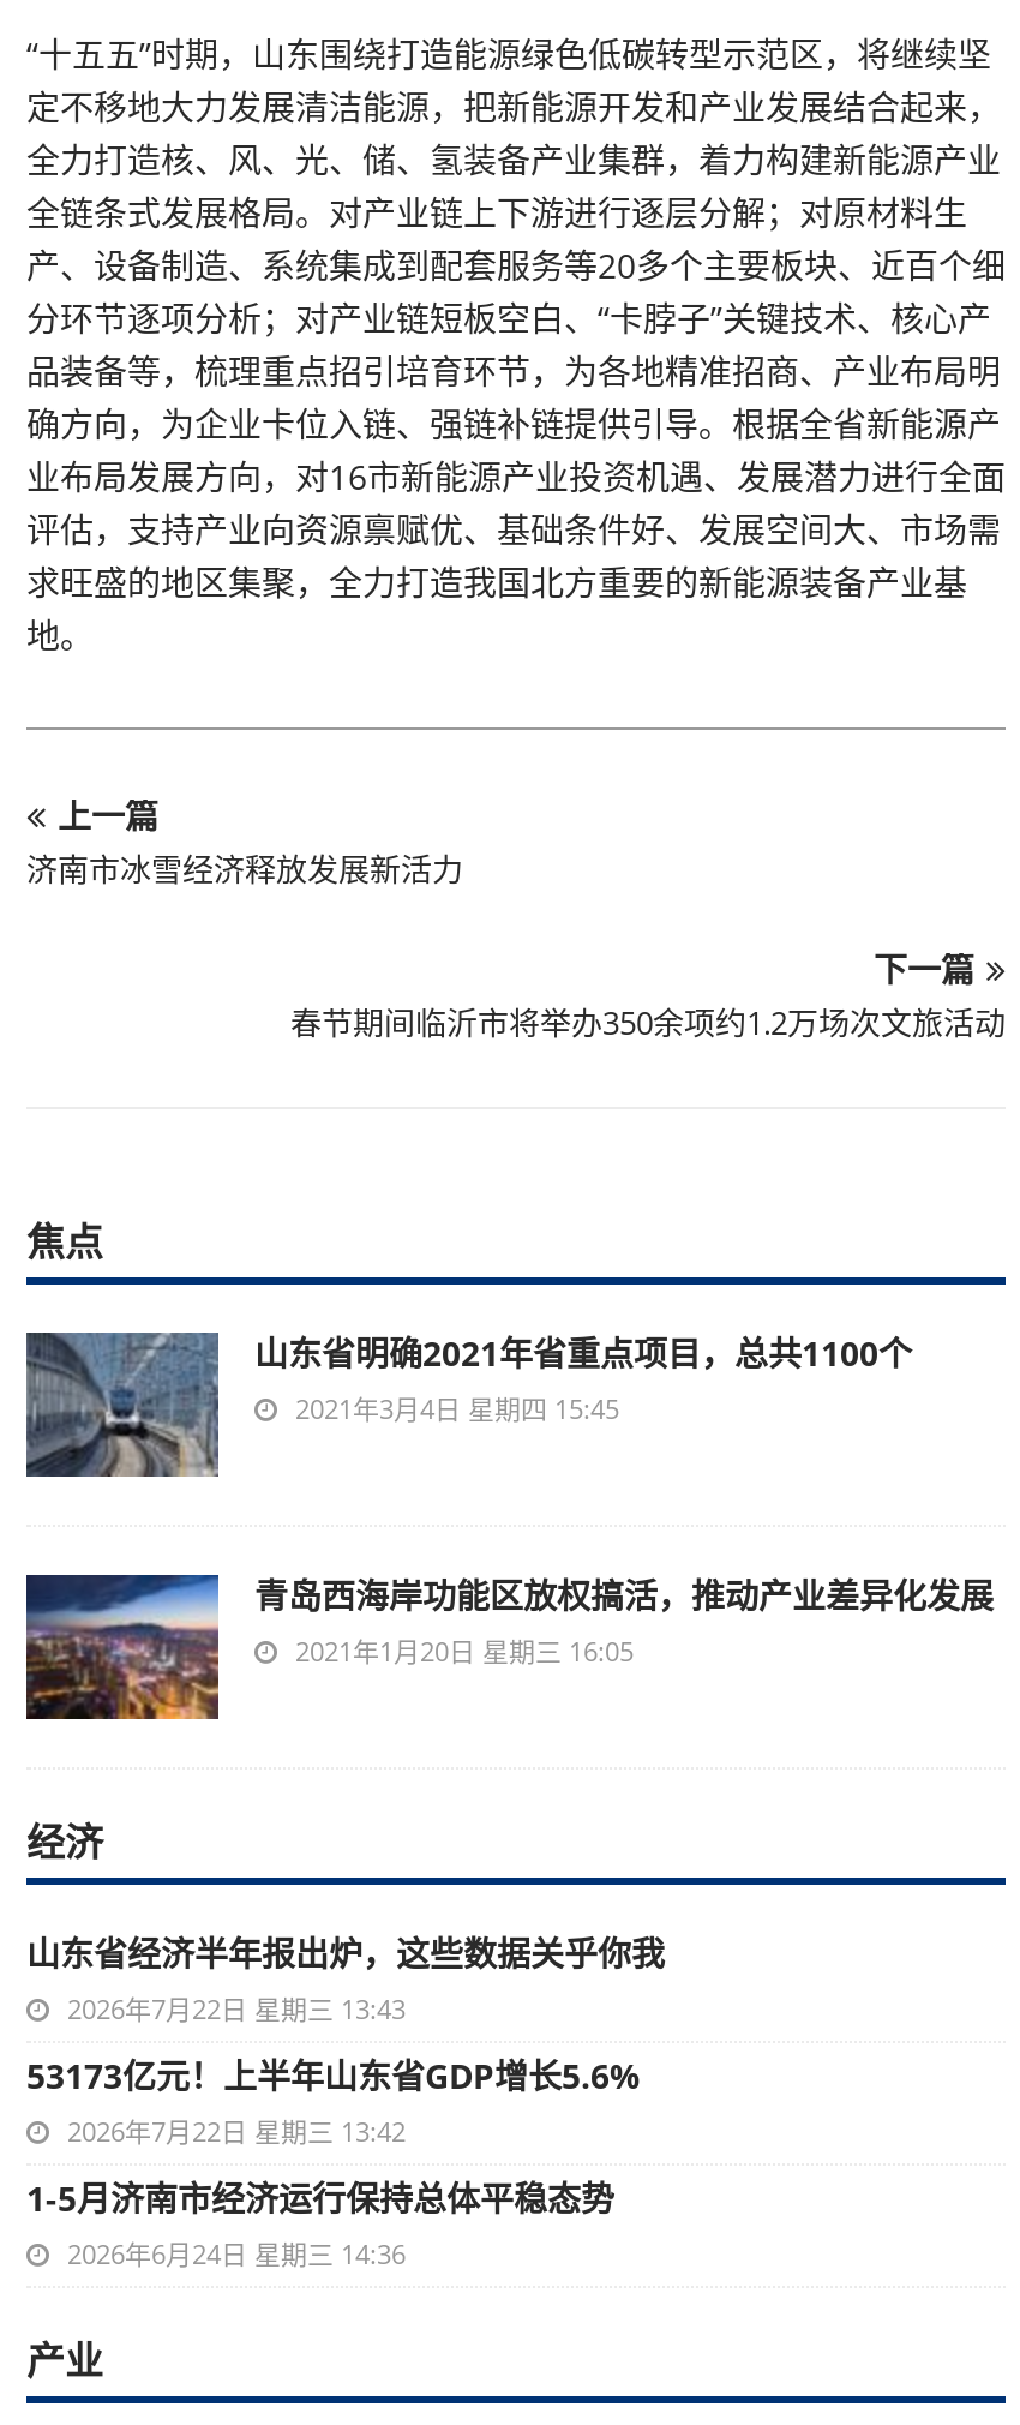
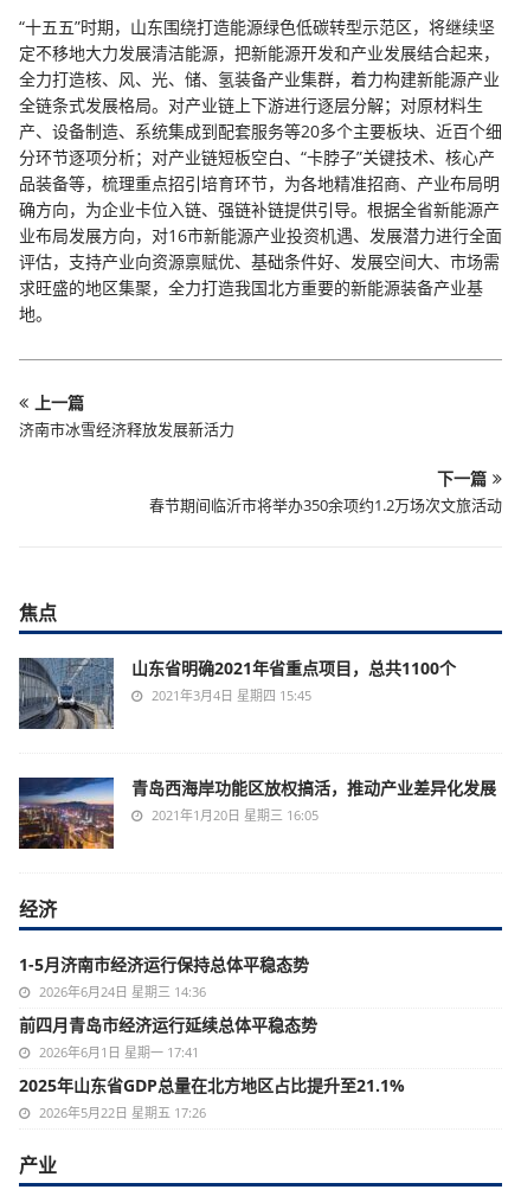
[26,1930,665,2149] 山东省经济半年报出炉，这些数据关乎你我 | 2026年7月22日 星期三 13:43 | 53173亿元！上半年山东省GDP增长5.6% | 2026年7月22日 星期三 13:42 -> none
moved [26,2175,614,2271] -> [19,953,309,1000]: 1-5月济南市经济运行保持总体平稳态势 | 2026年6月24日 星期三 14:36
none -> [19,1013,405,1121] 前四月青岛市经济运行延续总体平稳态势 | 2026年6月1日 星期一 17:41 | 2025年山东省GDP总量在北方地区占比提升至21.1% | 2026年5月22日 星期五 17:26

